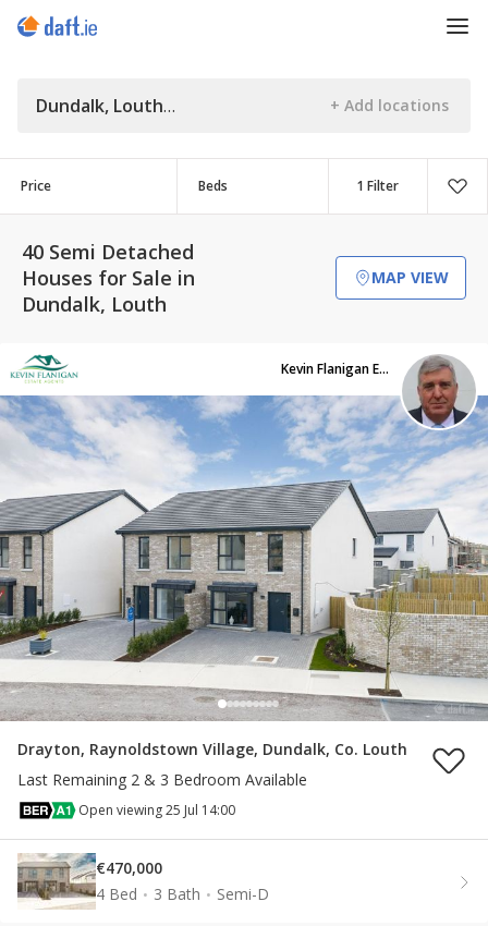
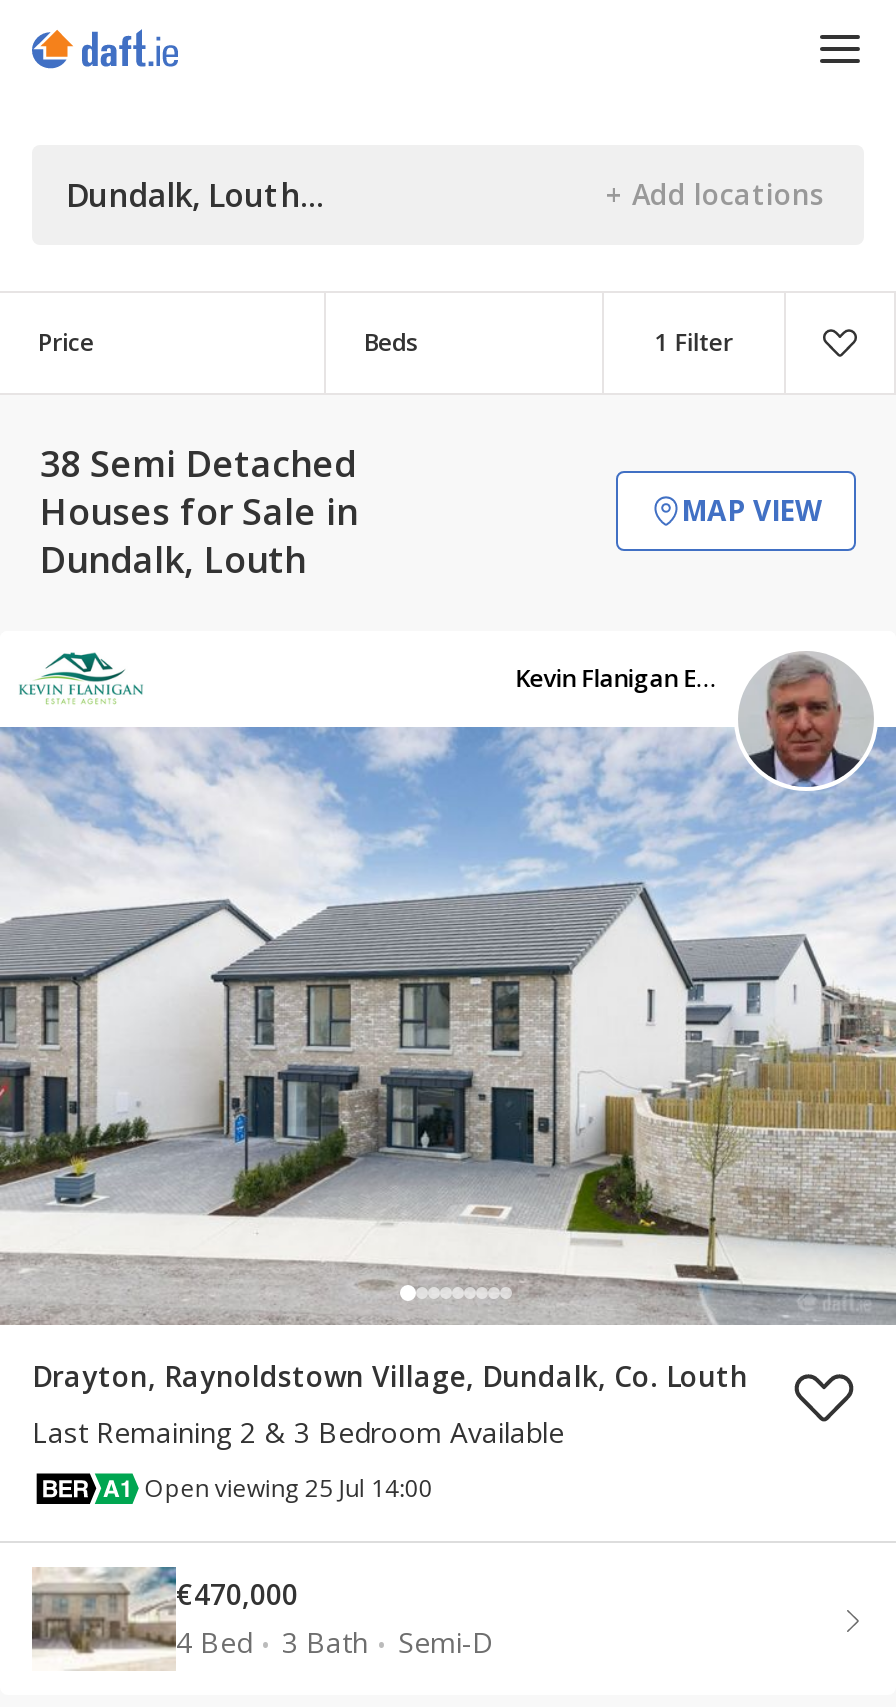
[22,239,194,265] 40 Semi Detached -> [40,439,356,487] 38 Semi Detached

